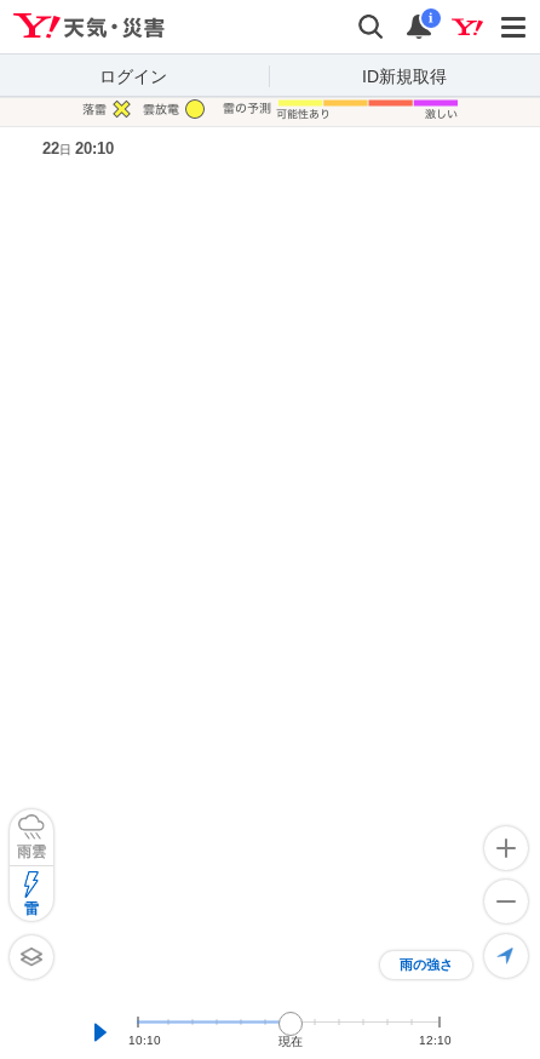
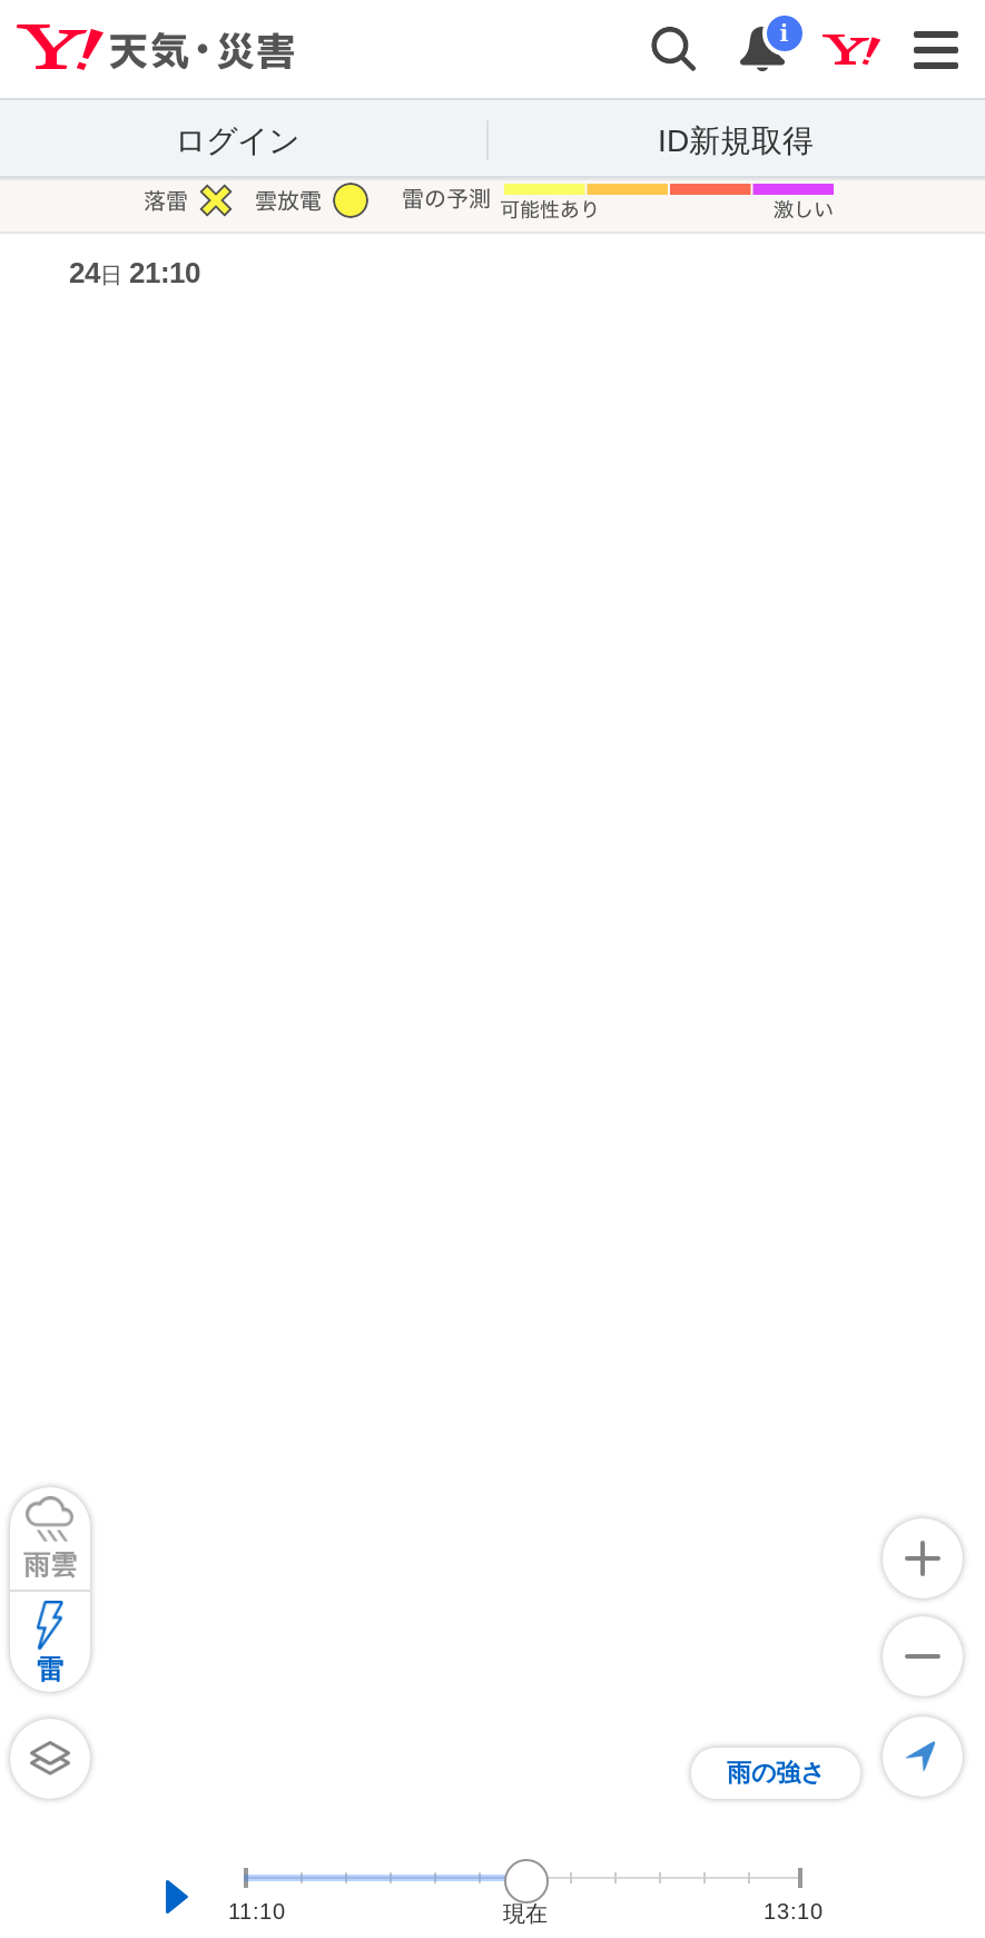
[42,139,113,158] 22日 20:10 -> [69,256,200,289] 24日 21:10
[128,1034,160,1047] 10:10 -> [228,1899,286,1924] 11:10
[420,1034,452,1047] 12:10 -> [764,1899,824,1924] 13:10

